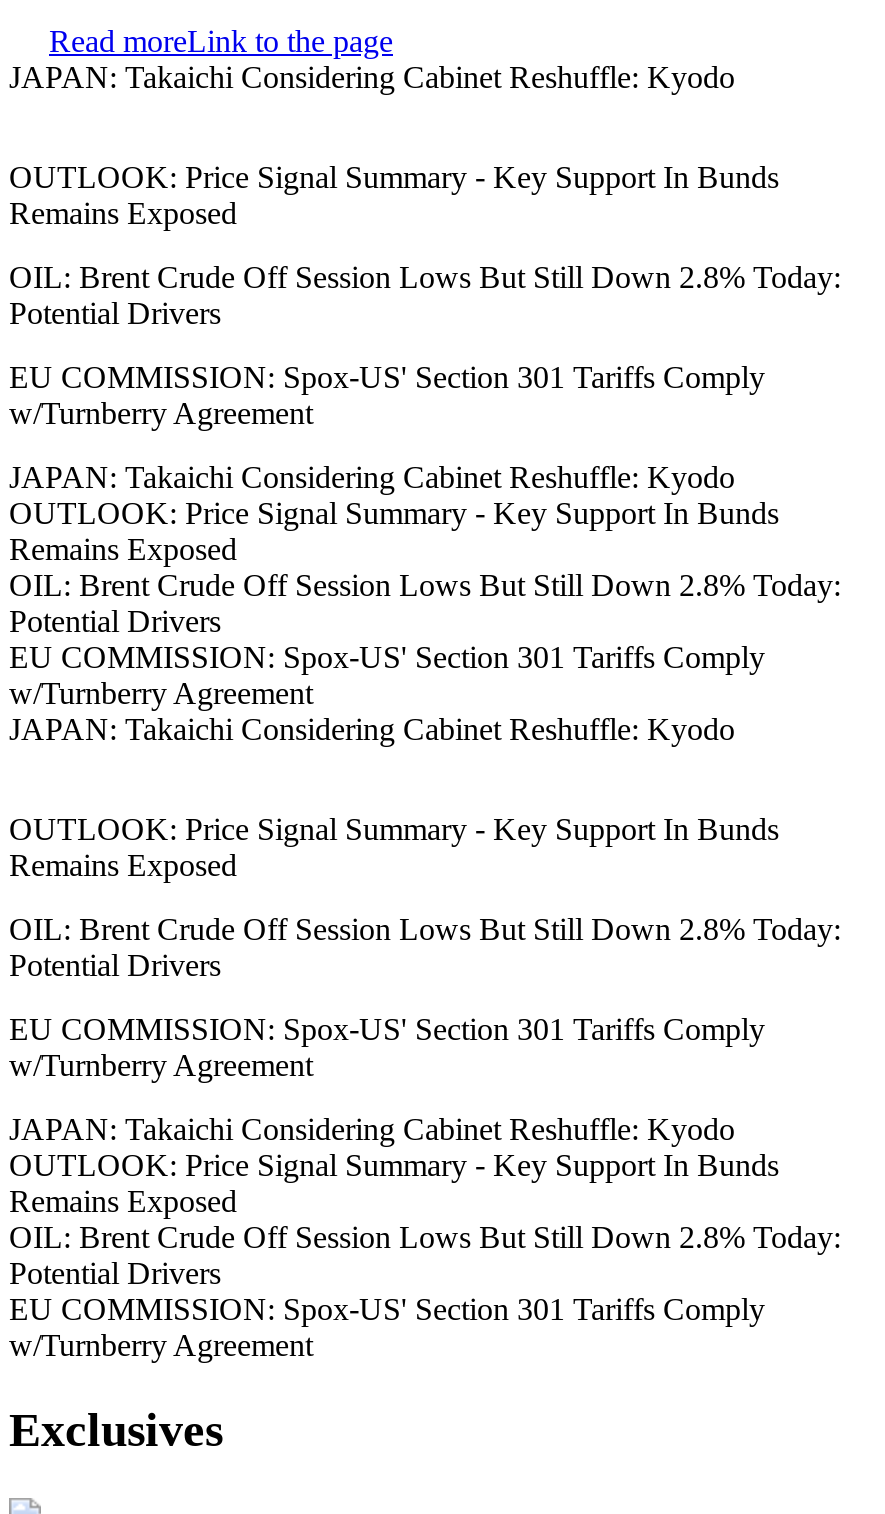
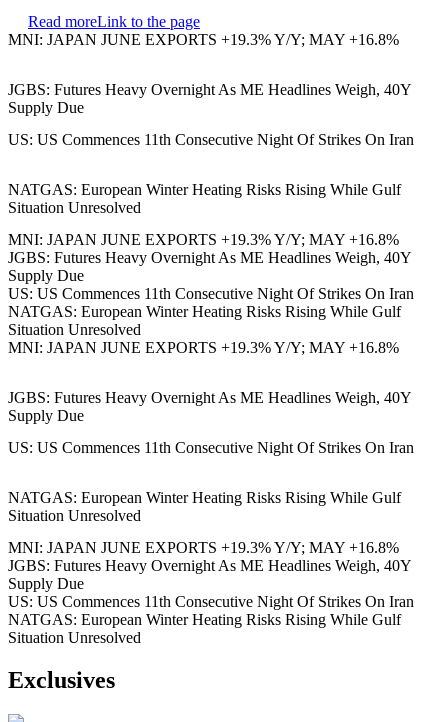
[9,60,735,94] JAPAN: Takaichi Considering Cabinet Reshuffle: Kyodo -> [8,31,399,48] MNI: JAPAN JUNE EXPORTS +19.3% Y/Y; MAY +16.8%
[9,160,779,230] OUTLOOK: Price Signal Summary - Key Support In Bunds | Remains Exposed -> [8,81,411,116] JGBS: Futures Heavy Overnight As ME Headlines Weigh, 40Y | Supply Due
[9,260,841,330] OIL: Brent Crude Off Session Lows But Still Down 2.8% Today: | Potential Drivers -> [8,131,414,148] US: US Commences 11th Consecutive Night Of Strikes On Iran
[9,360,765,430] EU COMMISSION: Spox-US' Section 301 Tariffs Comply | w/Turnberry Agreement -> [8,181,401,216] NATGAS: European Winter Heating Risks Rising While Gulf | Situation Unresolved
[9,460,841,746] JAPAN: Takaichi Considering Cabinet Reshuffle: Kyodo | OUTLOOK: Price Signal Summary - Key Support In Bunds | Remains Exposed | OIL: Brent Crude Off Session Lows But Still Down 2.8% Today: | Potential Drivers | EU COMMISSION: Spox-US' Section 301 Tariffs Comply | w/Turnberry Agreement | JAPAN: Takaichi Considering Cabinet Reshuffle: Kyodo -> [8,231,414,356] MNI: JAPAN JUNE EXPORTS +19.3% Y/Y; MAY +16.8% | JGBS: Futures Heavy Overnight As ME Headlines Weigh, 40Y | Supply Due | US: US Commences 11th Consecutive Night Of Strikes On Iran | NATGAS: European Winter Heating Risks Rising While Gulf | Situation Unresolved | MNI: JAPAN JUNE EXPORTS +19.3% Y/Y; MAY +16.8%
[9,812,779,882] OUTLOOK: Price Signal Summary - Key Support In Bunds | Remains Exposed -> [8,389,411,424] JGBS: Futures Heavy Overnight As ME Headlines Weigh, 40Y | Supply Due
[9,912,841,982] OIL: Brent Crude Off Session Lows But Still Down 2.8% Today: | Potential Drivers -> [8,439,414,456] US: US Commences 11th Consecutive Night Of Strikes On Iran
[9,1012,765,1082] EU COMMISSION: Spox-US' Section 301 Tariffs Comply | w/Turnberry Agreement -> [8,489,401,524] NATGAS: European Winter Heating Risks Rising While Gulf | Situation Unresolved
[9,1112,841,1362] JAPAN: Takaichi Considering Cabinet Reshuffle: Kyodo | OUTLOOK: Price Signal Summary - Key Support In Bunds | Remains Exposed | OIL: Brent Crude Off Session Lows But Still Down 2.8% Today: | Potential Drivers | EU COMMISSION: Spox-US' Section 301 Tariffs Comply | w/Turnberry Agreement -> [8,539,414,646] MNI: JAPAN JUNE EXPORTS +19.3% Y/Y; MAY +16.8% | JGBS: Futures Heavy Overnight As ME Headlines Weigh, 40Y | Supply Due | US: US Commences 11th Consecutive Night Of Strikes On Iran | NATGAS: European Winter Heating Risks Rising While Gulf | Situation Unresolved

